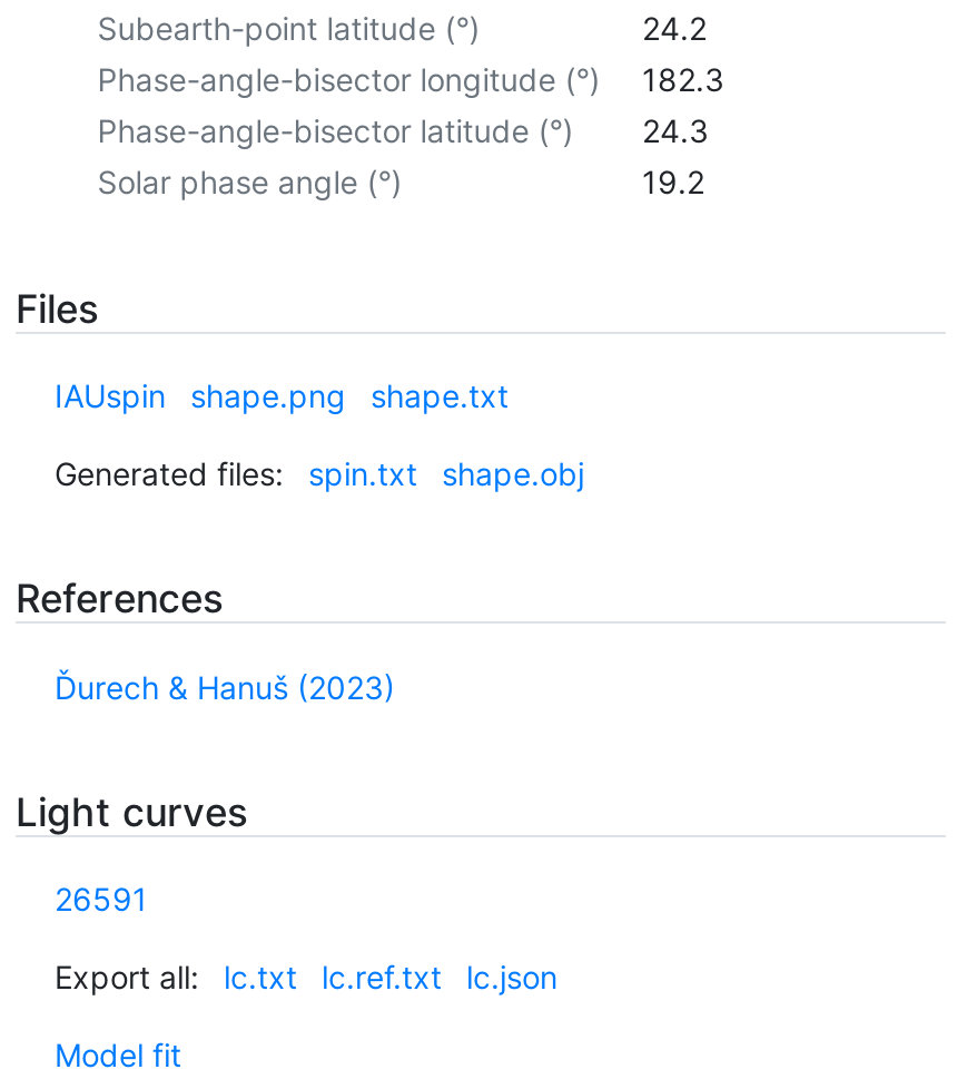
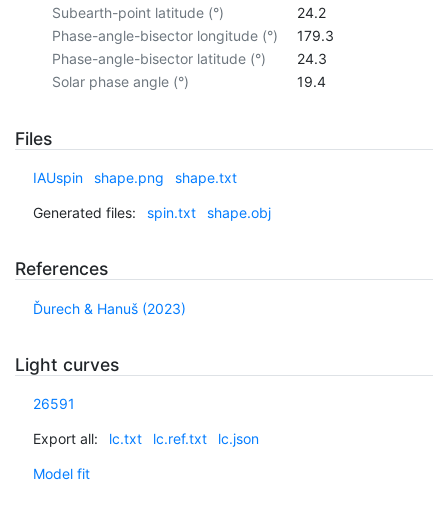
[97,60,724,98] Phase-angle-bisector longitude (°) 182.3 -> [52,27,333,44] Phase-angle-bisector longitude (°) 179.3
[642,162,704,200] 19.2 -> [296,73,325,90] 19.4

